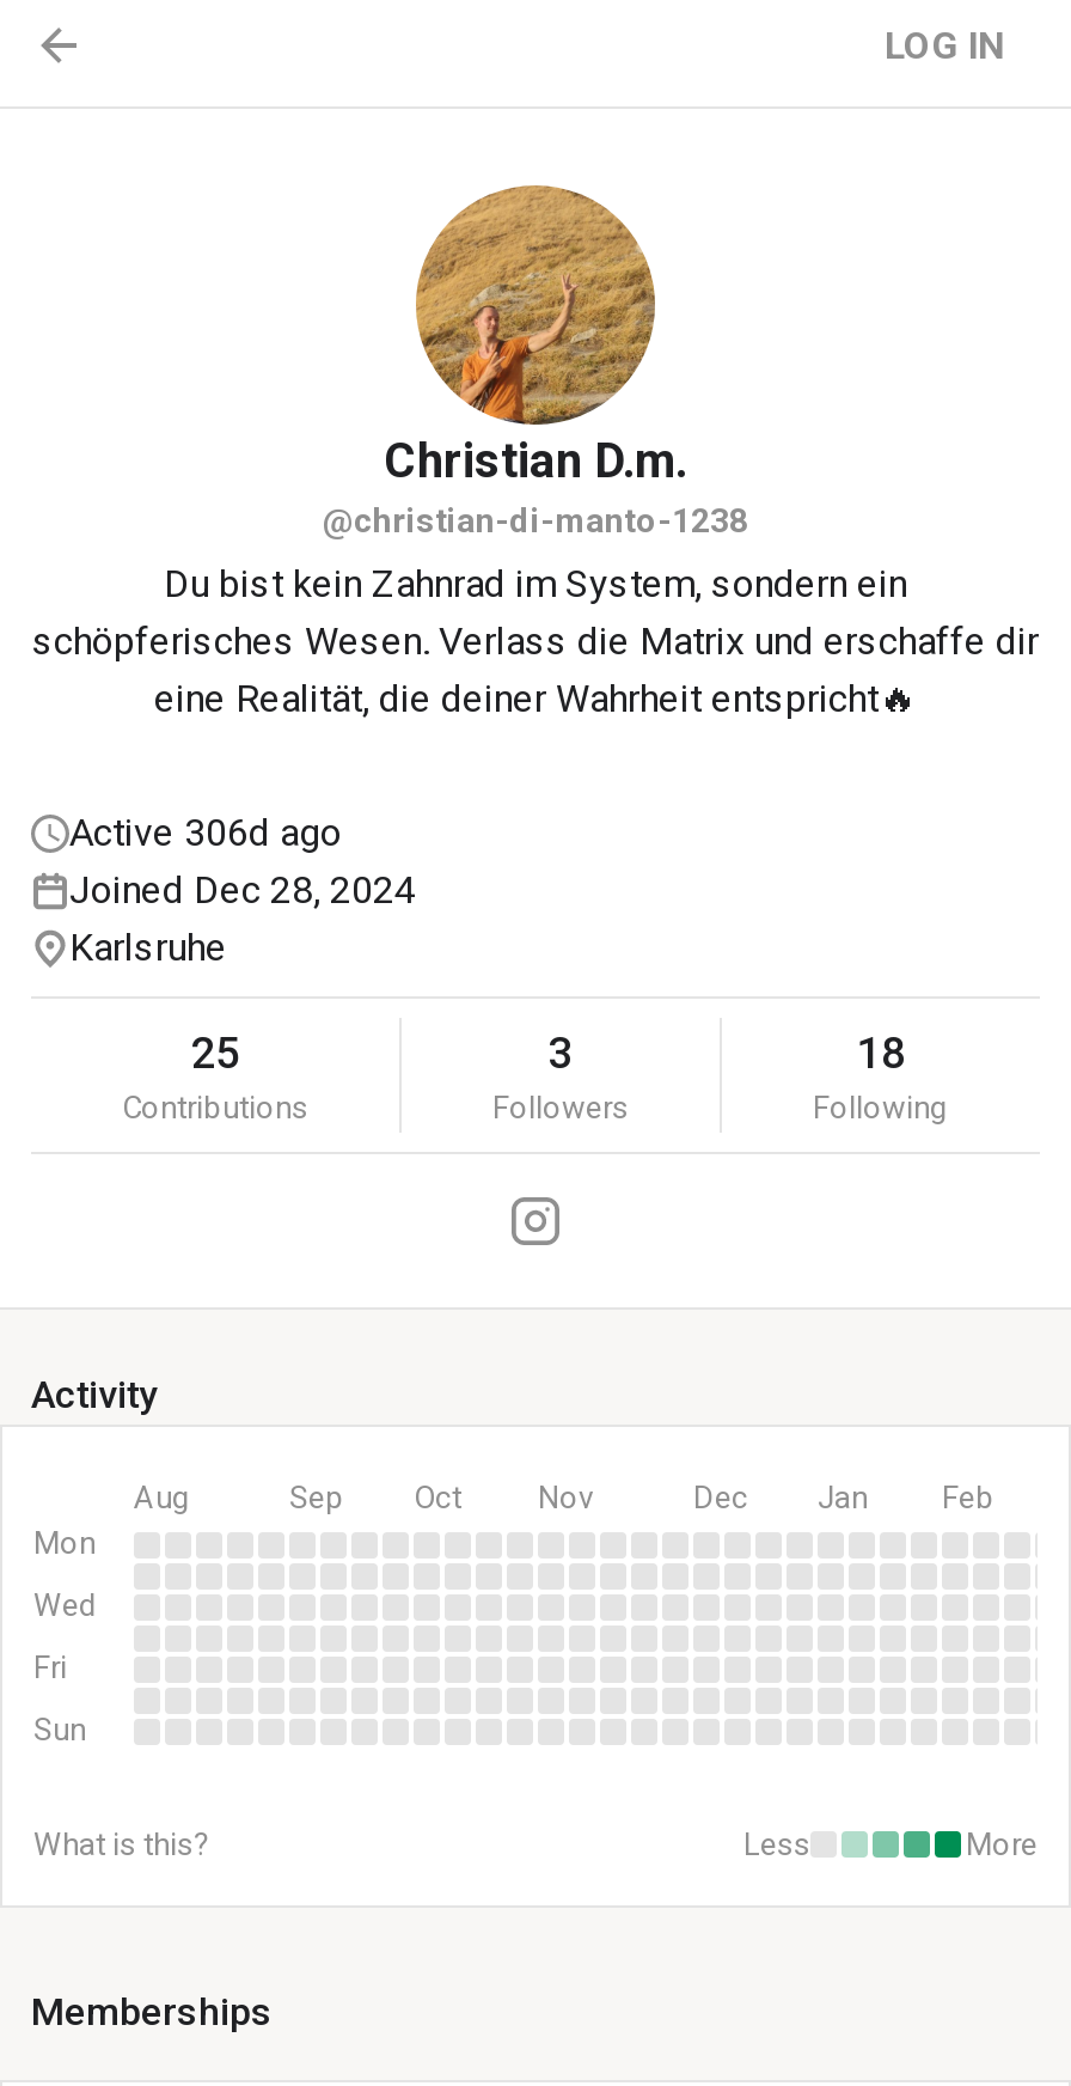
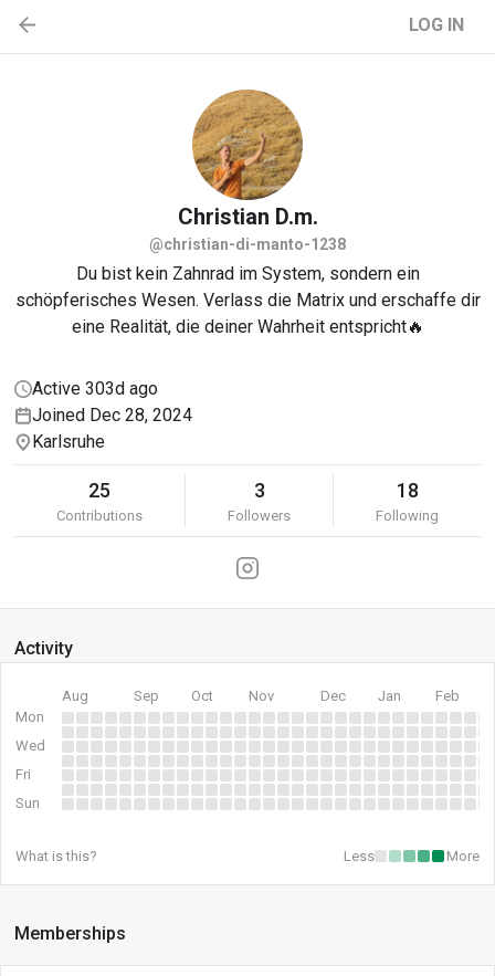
[69,810,342,855] Active 306d ago -> [32,378,158,399] Active 303d ago

